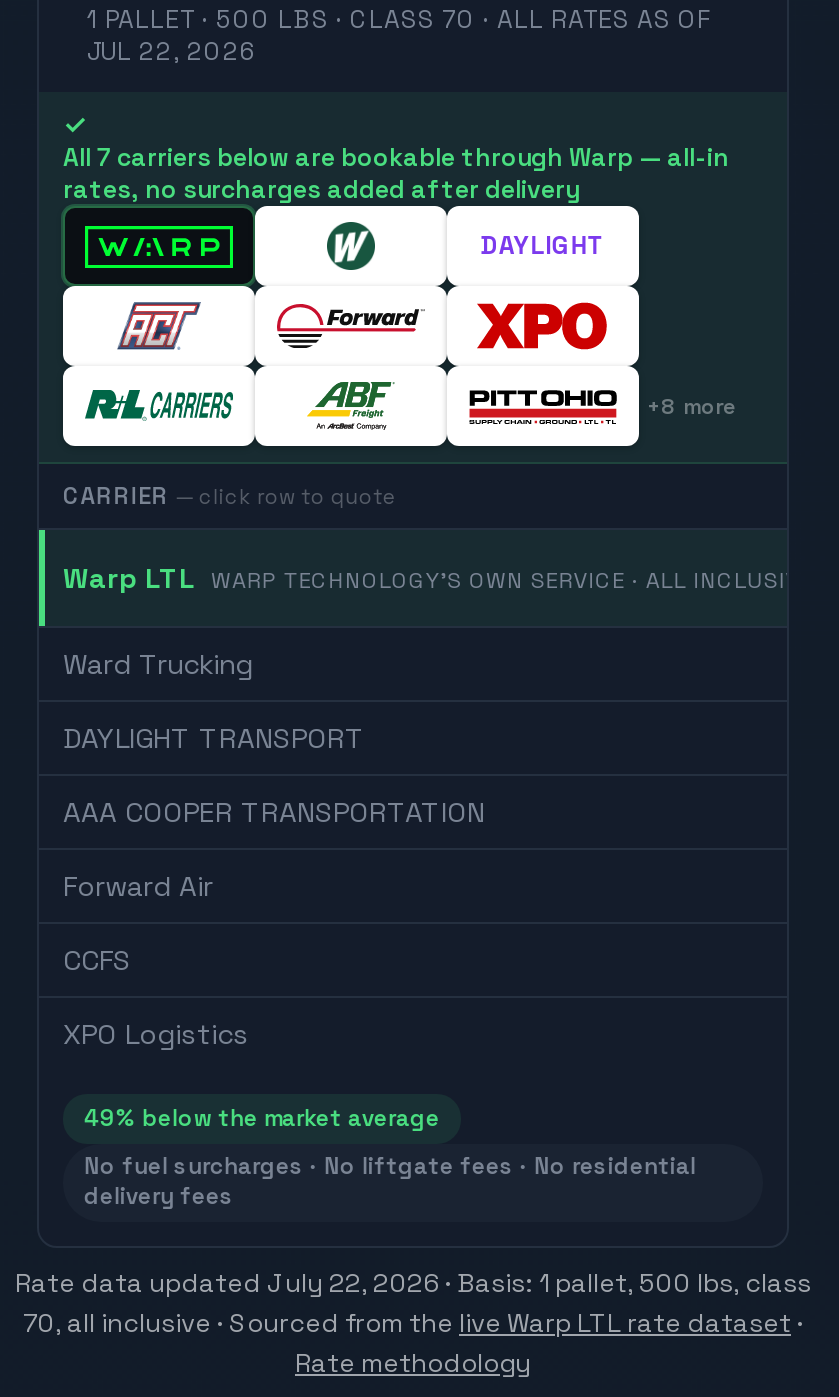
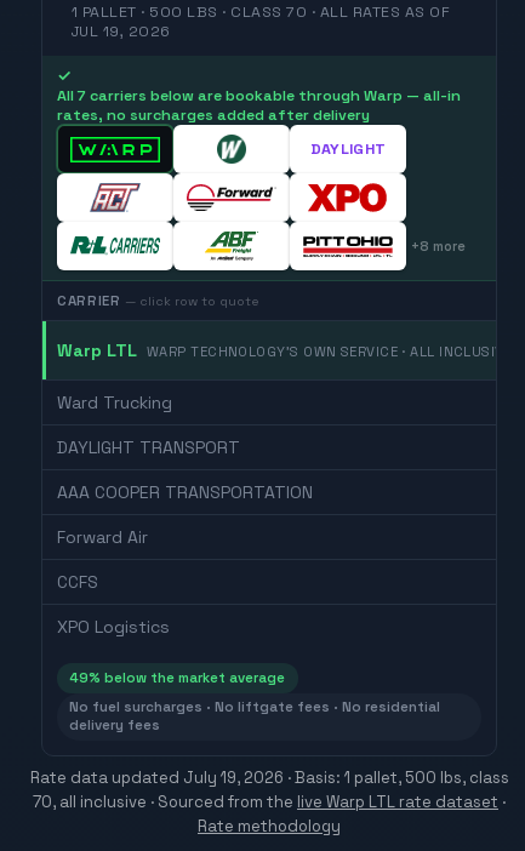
[87,36,257,68] JUL 22, 2026 -> [72,22,171,41] JUL 19, 2026
[15,1267,811,1301] Rate data updated July 22, 2026 · Basis: 1 pallet, 500 lbs, class -> [30,768,509,788] Rate data updated July 19, 2026 · Basis: 1 pallet, 500 lbs, class

